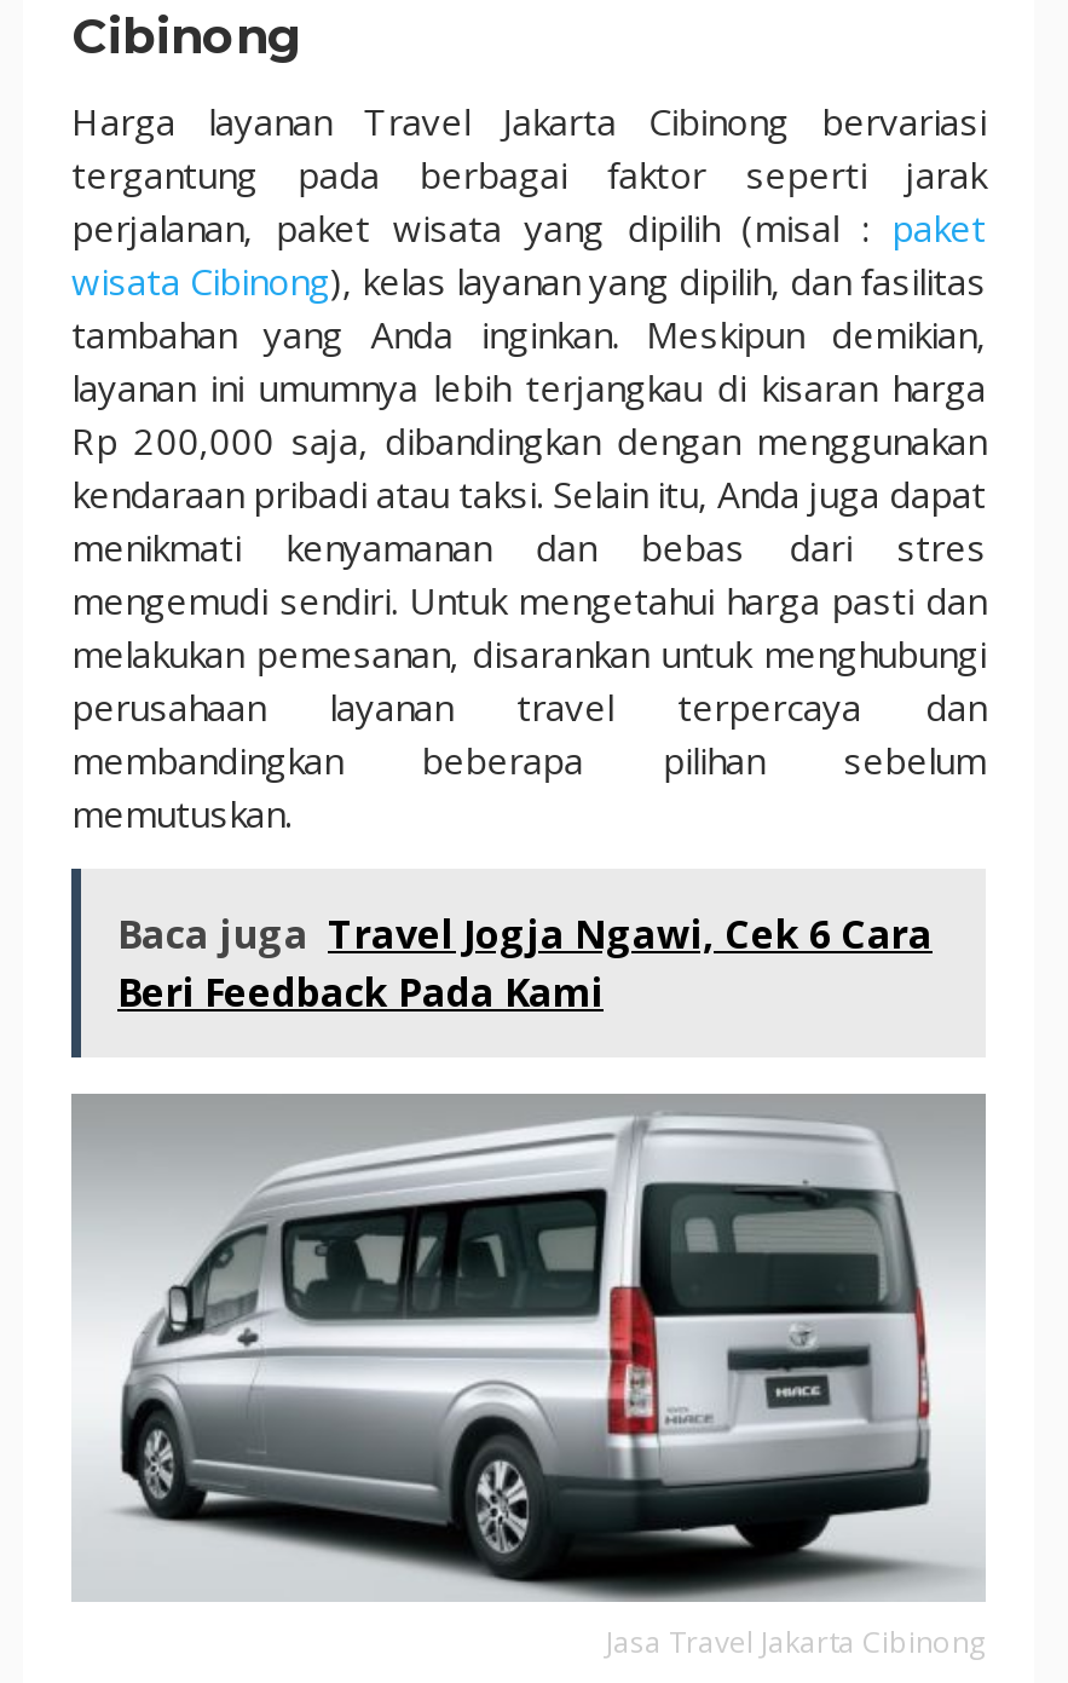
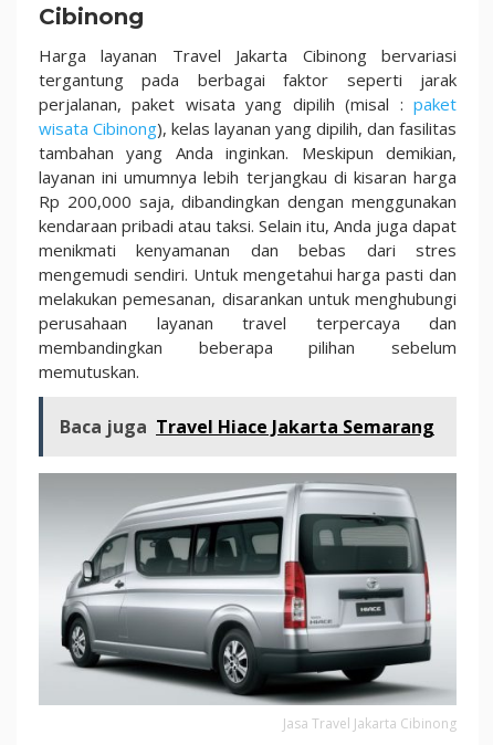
[117,907,933,1018] Baca juga Travel Jogja Ngawi, Cek 6 Cara | Beri Feedback Pada Kami -> [60,414,434,438] Baca juga Travel Hiace Jakarta Semarang

